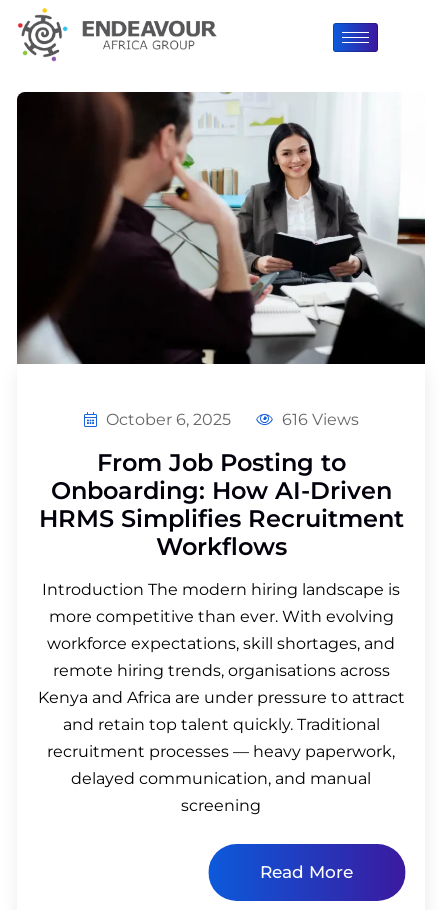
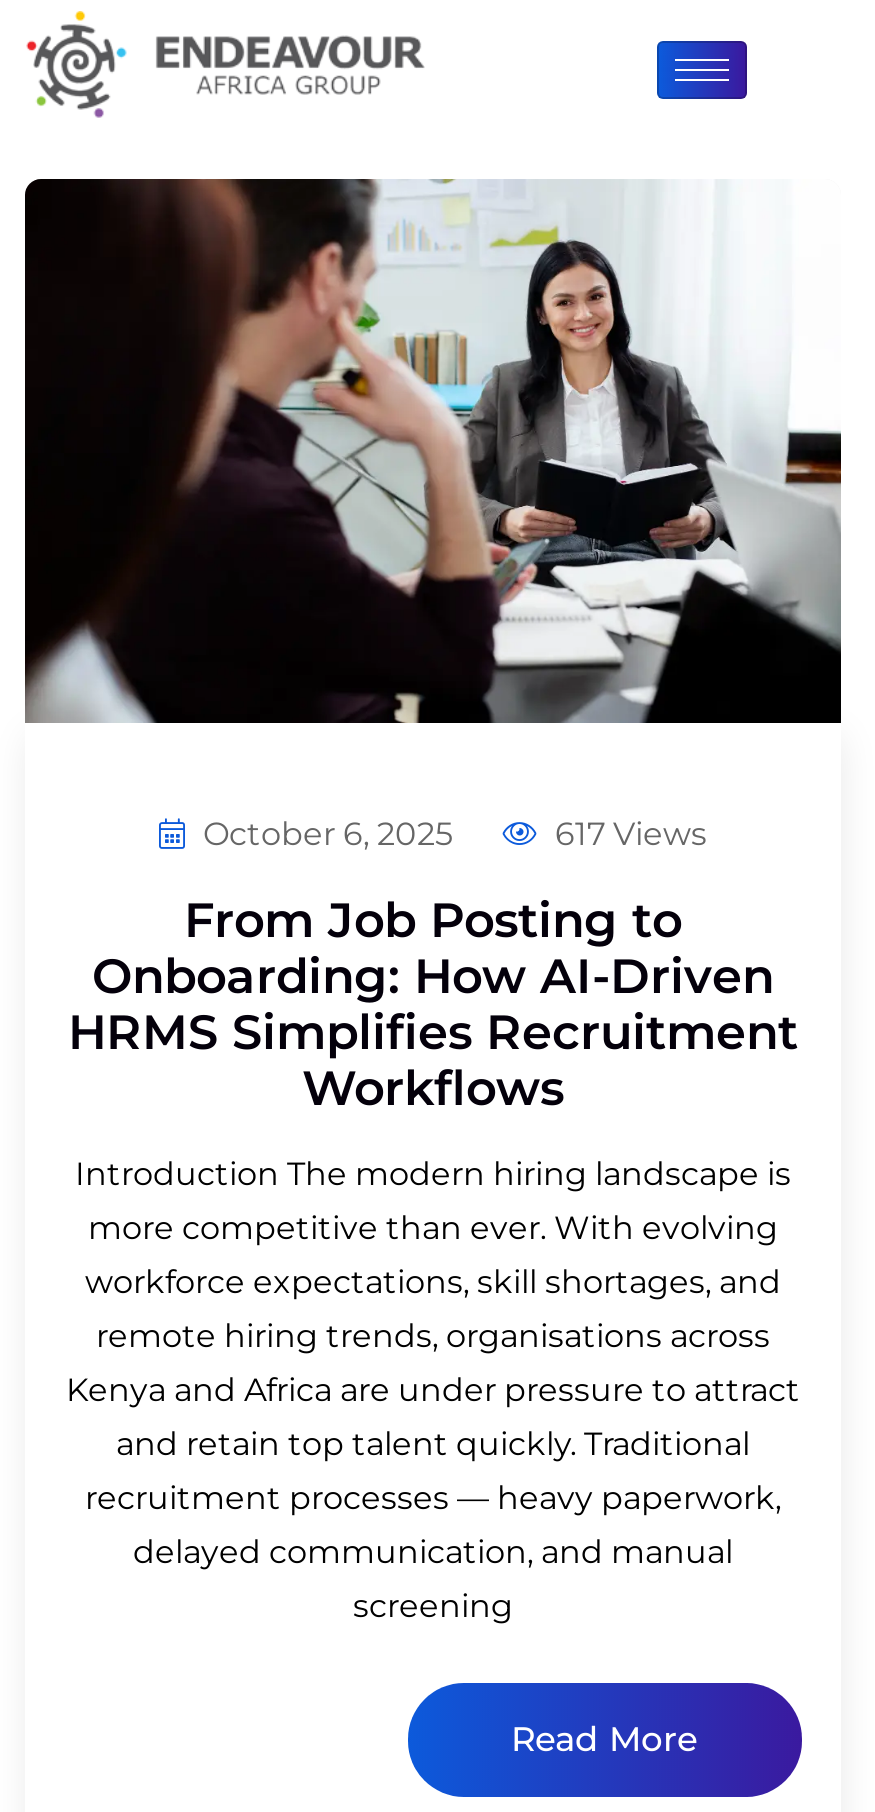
[277,410,358,429] 616 Views -> [547,815,707,853] 617 Views

